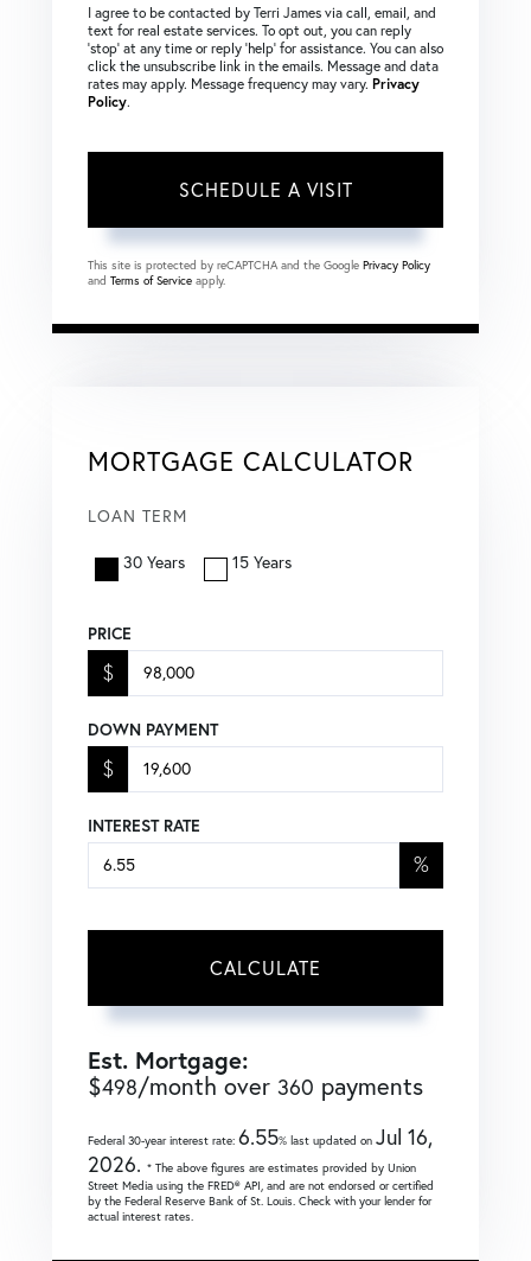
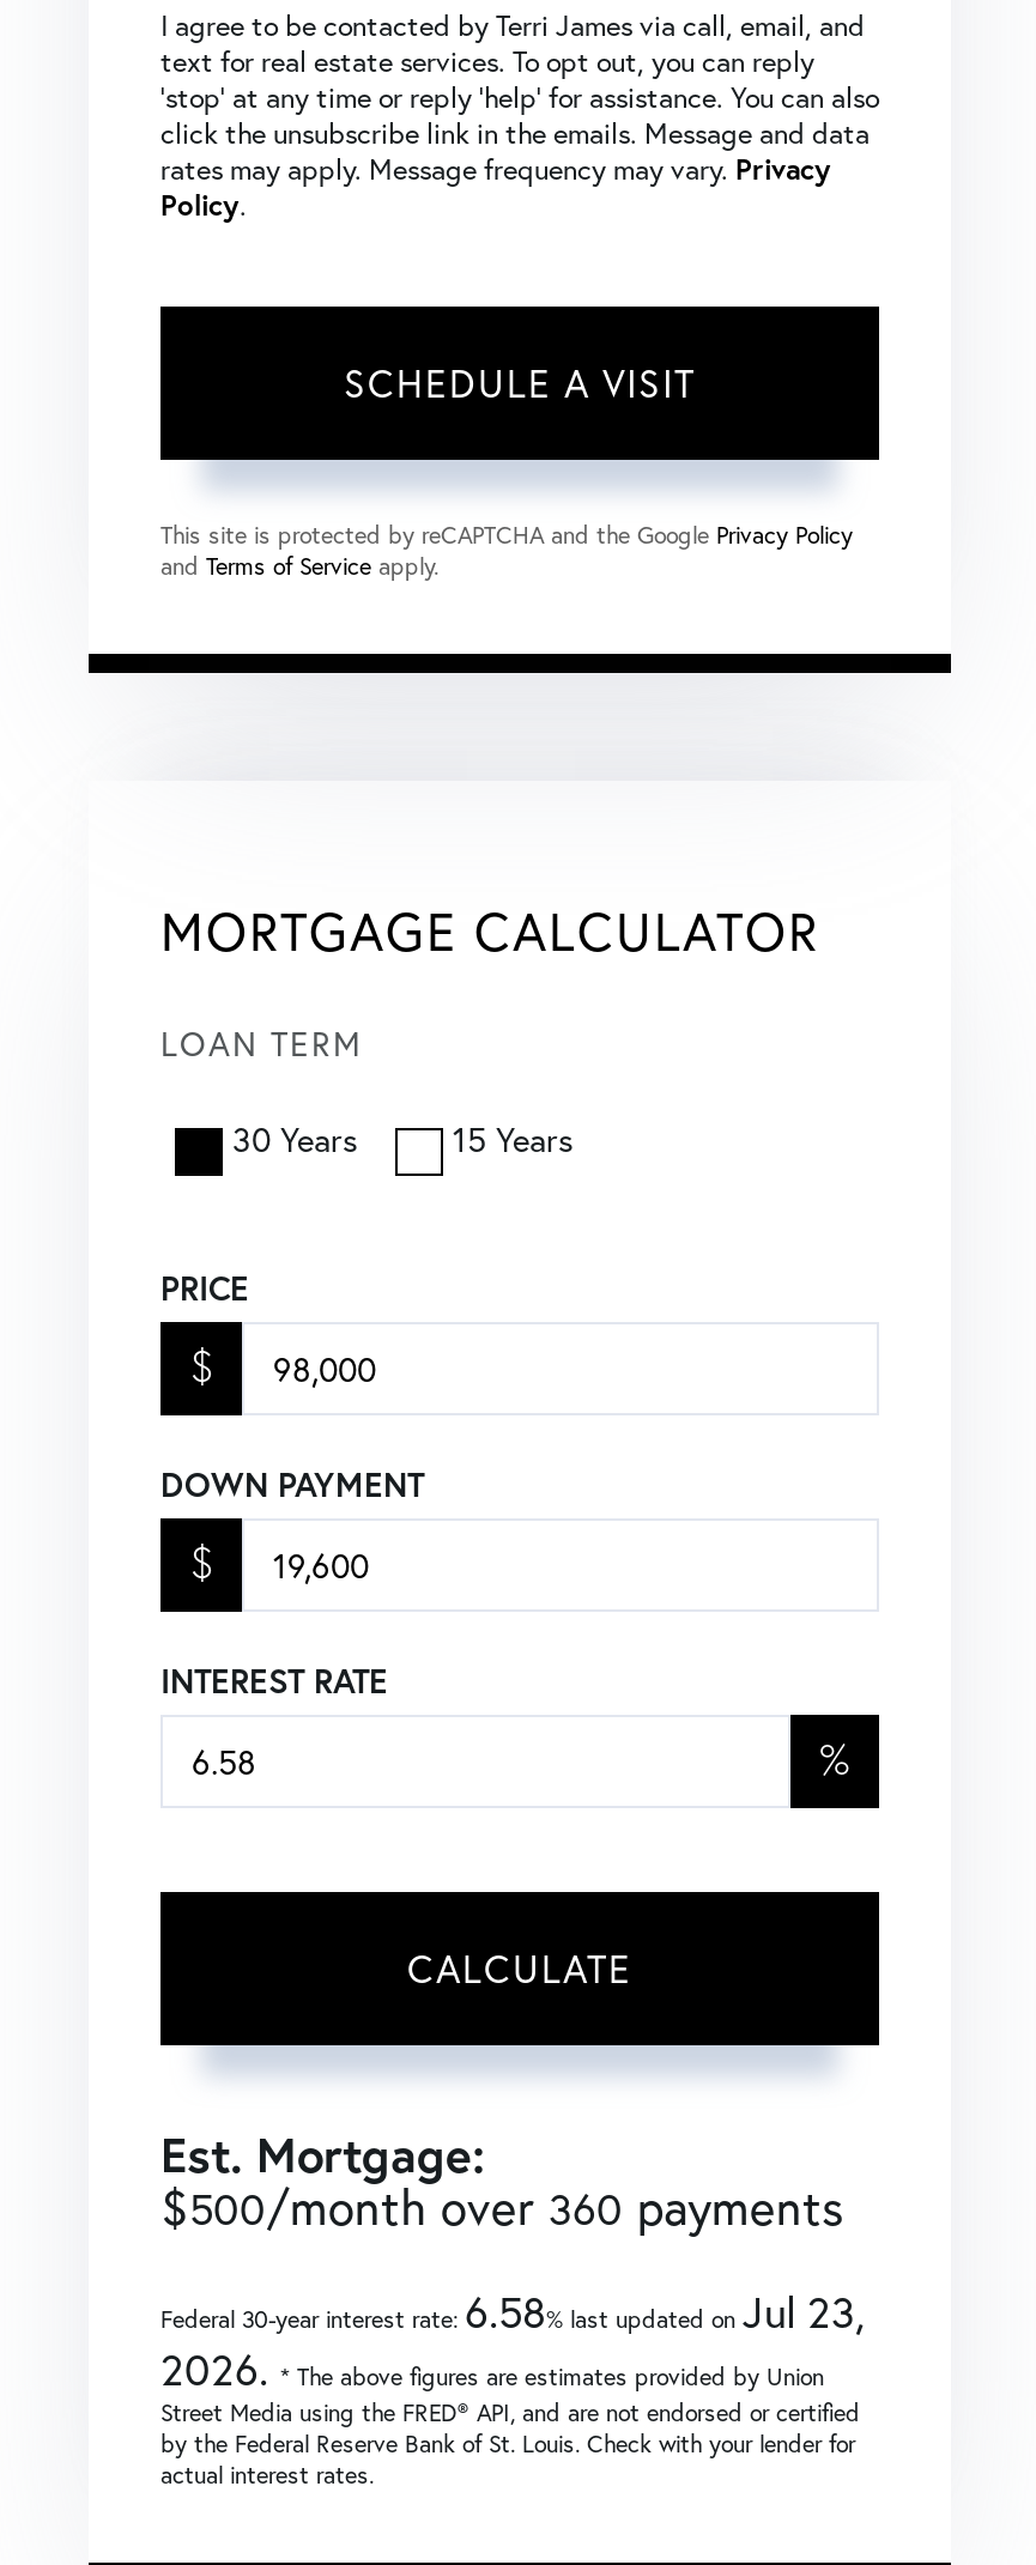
[88,1071,423,1101] $498/month over 360 payments -> [160,2175,843,2240] $500/month over 360 payments
[88,1123,433,1151] Federal 30-year interest rate:6.55% last updated onJul 16, -> [160,2283,865,2340] Federal 30-year interest rate:6.58% last updated onJul 23,

